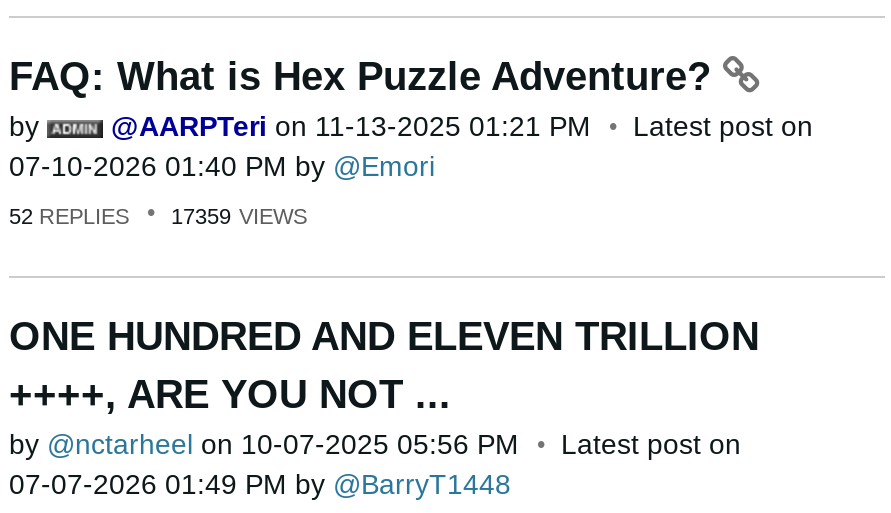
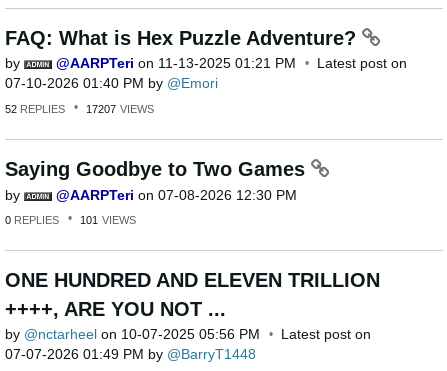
[171,204,307,228] 17359 VIEWS -> [5,103,311,226] 17207 VIEWS | Saying Goodbye to Two Games | by | AARPTeri on 07-08-2026 12:30 PM | 0 REPLIES | 101 VIEWS

